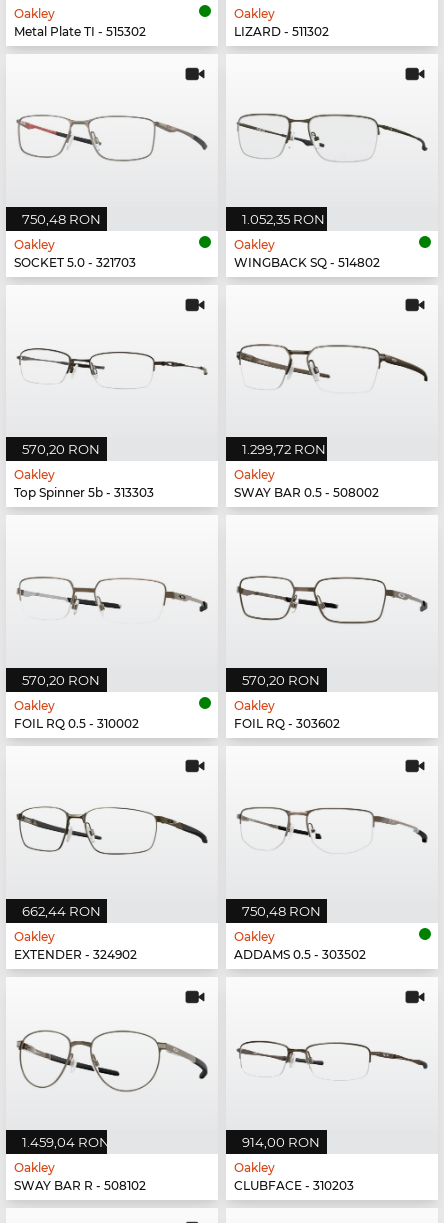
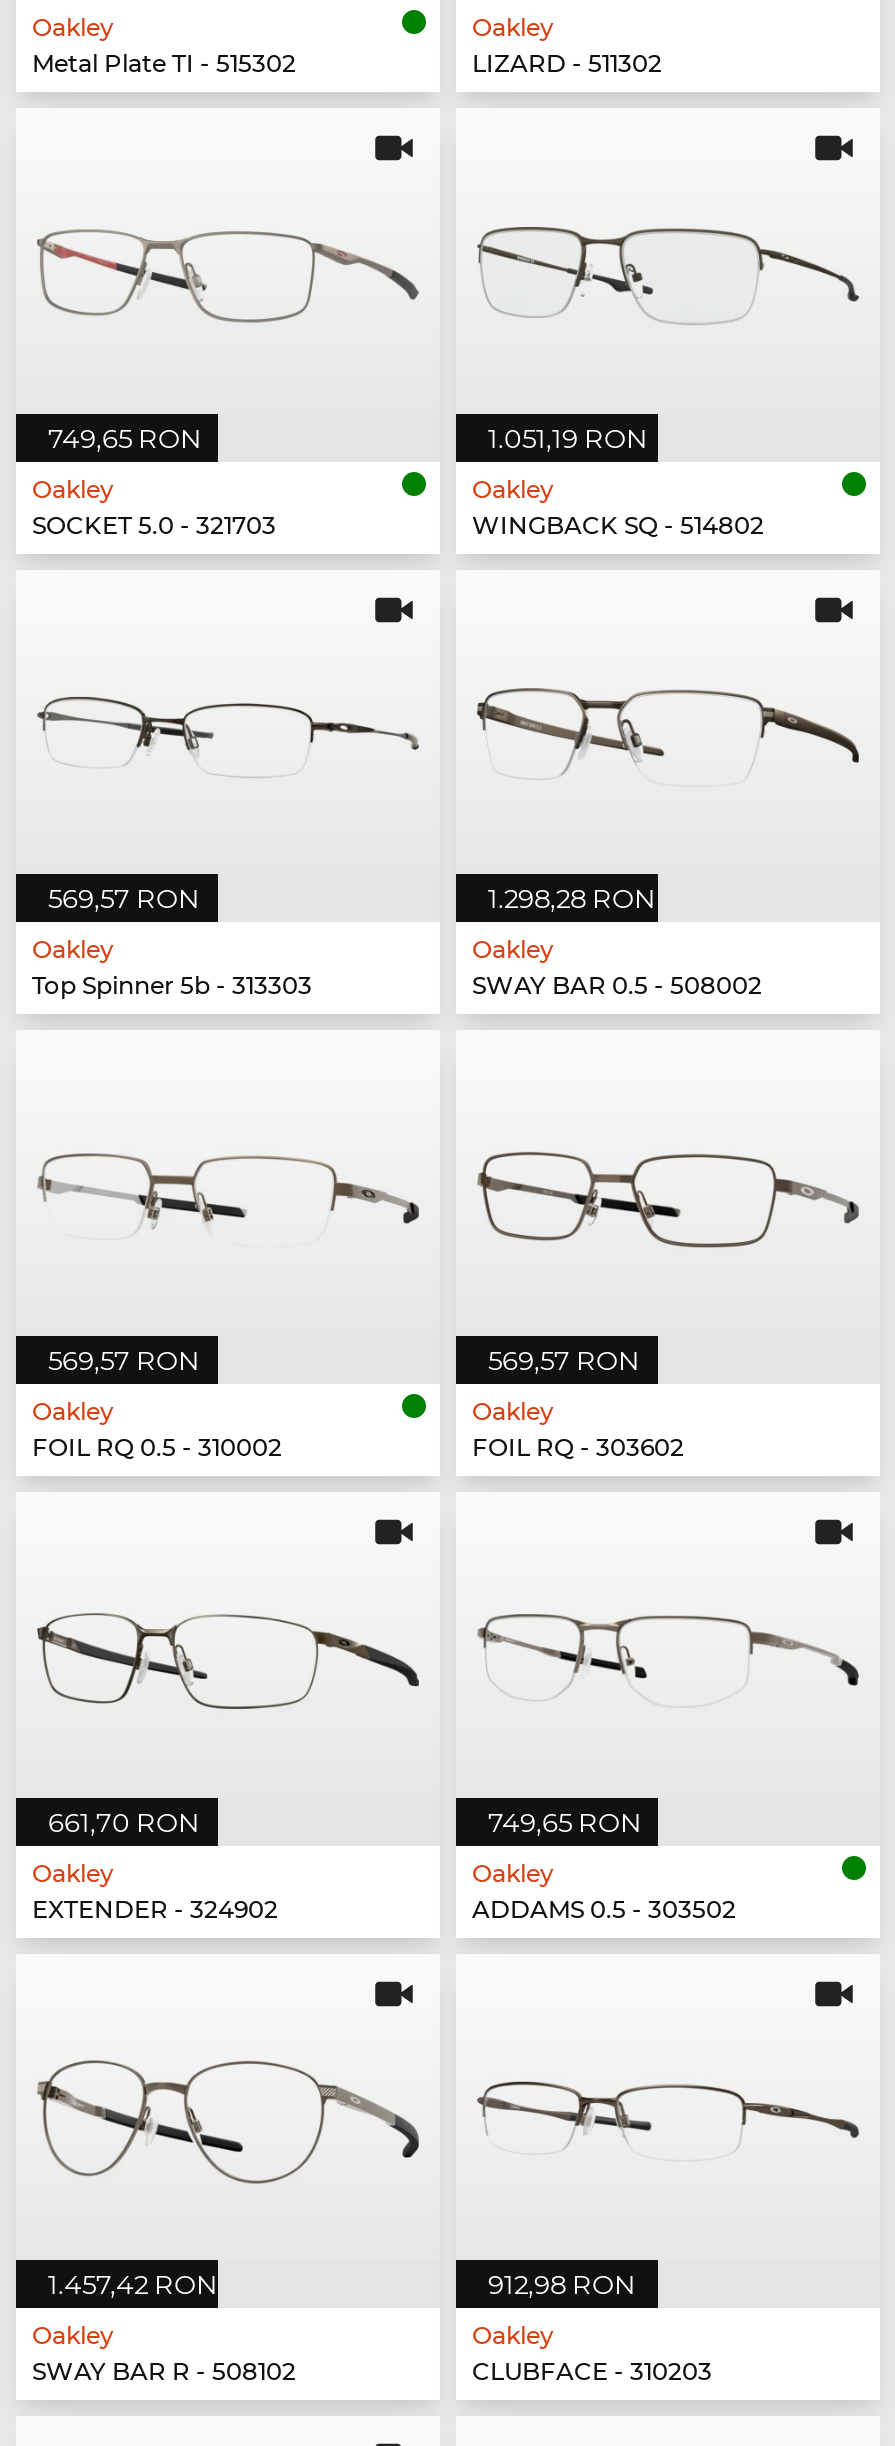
[22,211,101,227] 750,48 RON -> [48,421,202,453] 749,65 RON
[242,211,325,227] 1.052,35 RON -> [488,421,648,453] 1.051,19 RON
[22,441,100,457] 570,20 RON -> [48,883,200,915] 569,57 RON
[242,441,326,457] 1.299,72 RON -> [488,883,656,915] 1.298,28 RON
[22,672,100,688] 570,20 RON -> [48,1344,200,1376] 569,57 RON
[242,672,320,688] 570,20 RON -> [488,1344,640,1376] 569,57 RON
[22,903,101,919] 662,44 RON -> [48,1806,200,1838] 661,70 RON
[242,903,321,919] 750,48 RON -> [488,1806,642,1838] 749,65 RON
[22,1134,110,1150] 1.459,04 RON -> [48,2268,218,2300] 1.457,42 RON
[242,1134,320,1150] 914,00 RON -> [488,2268,636,2300] 912,98 RON

